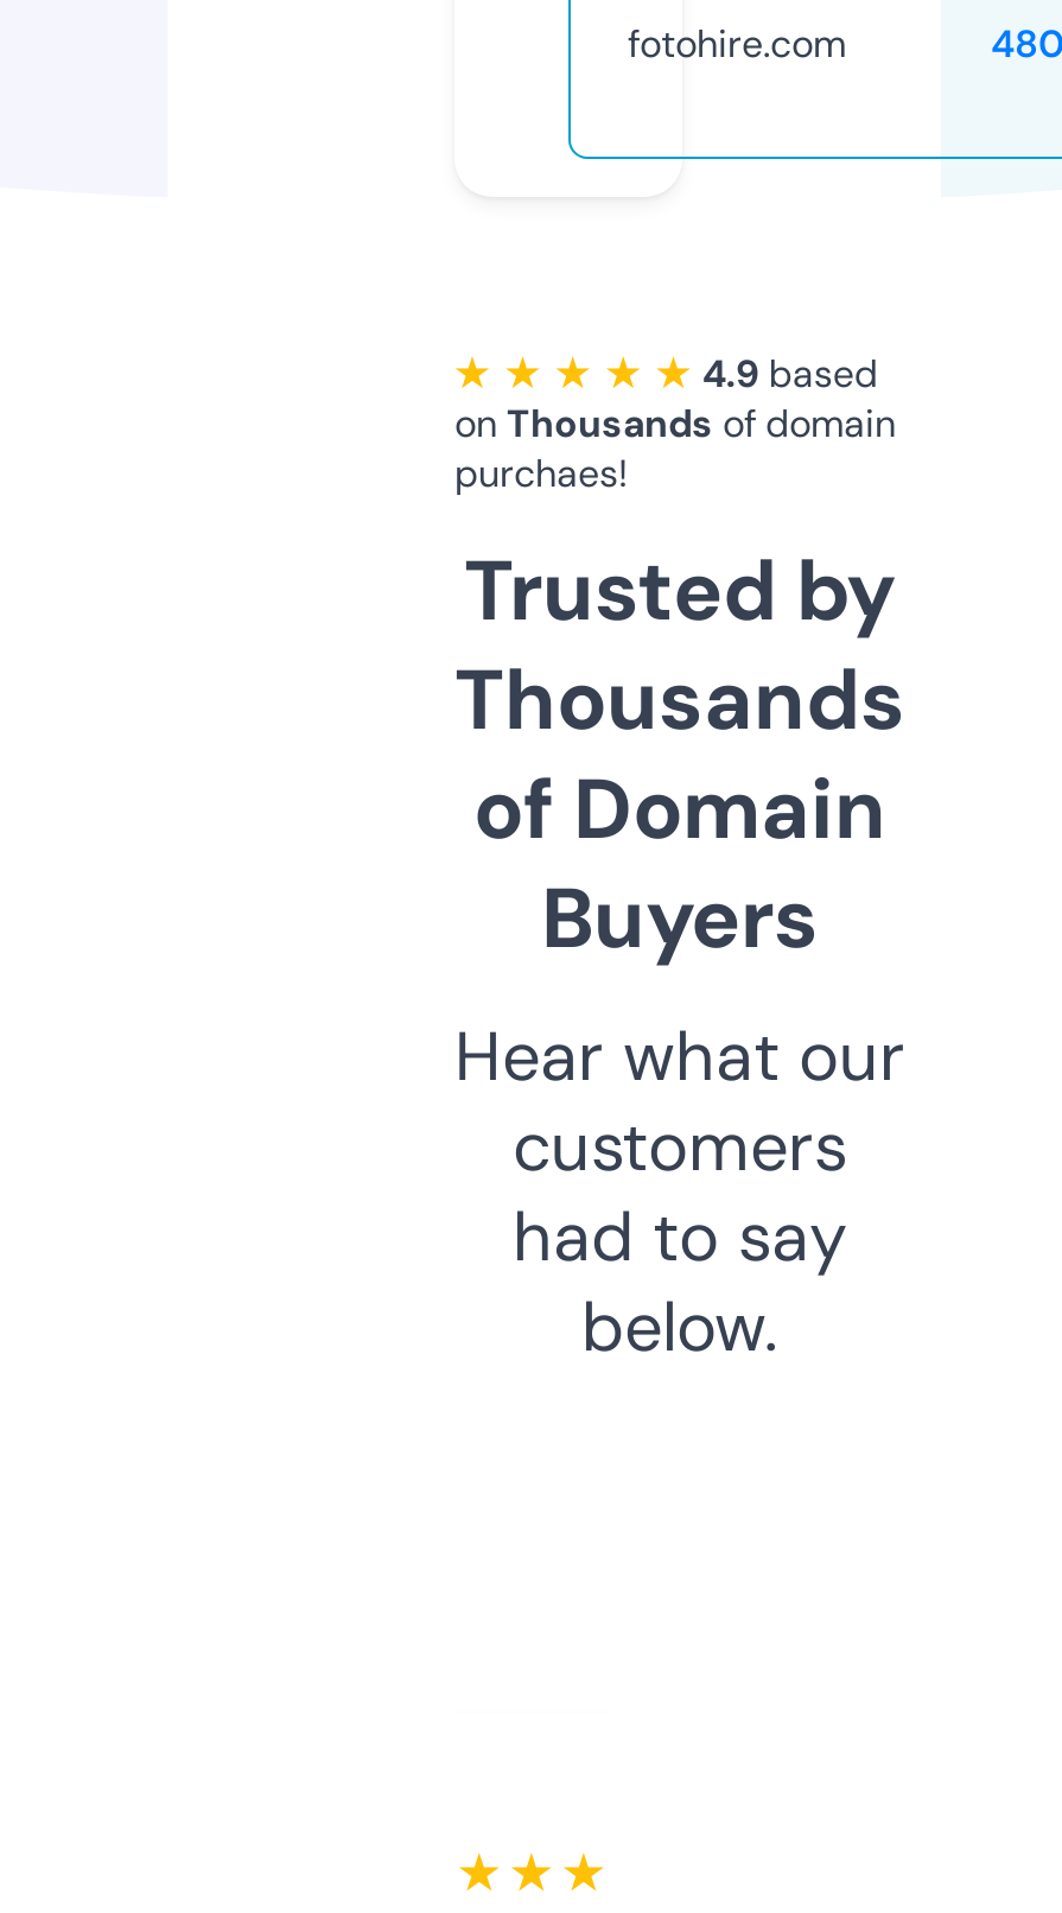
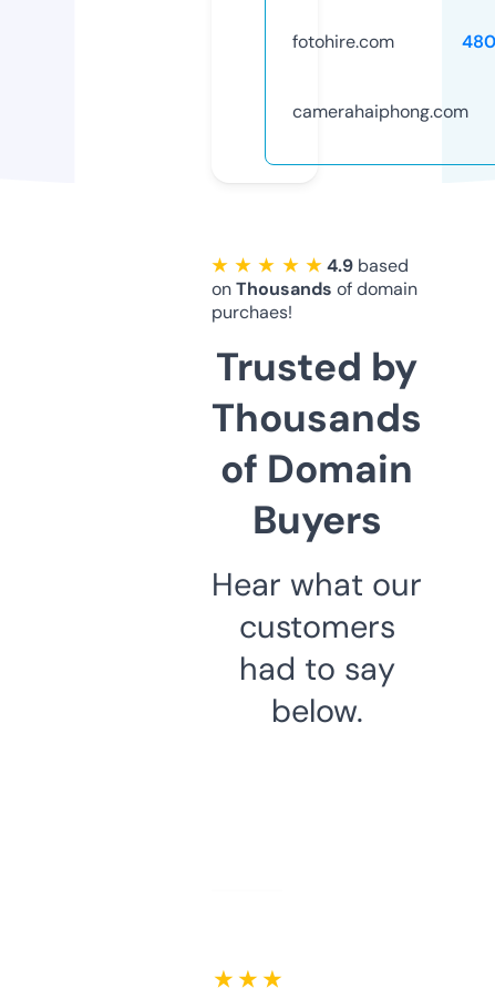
none -> [292,100,468,123] camerahaiphong.com

